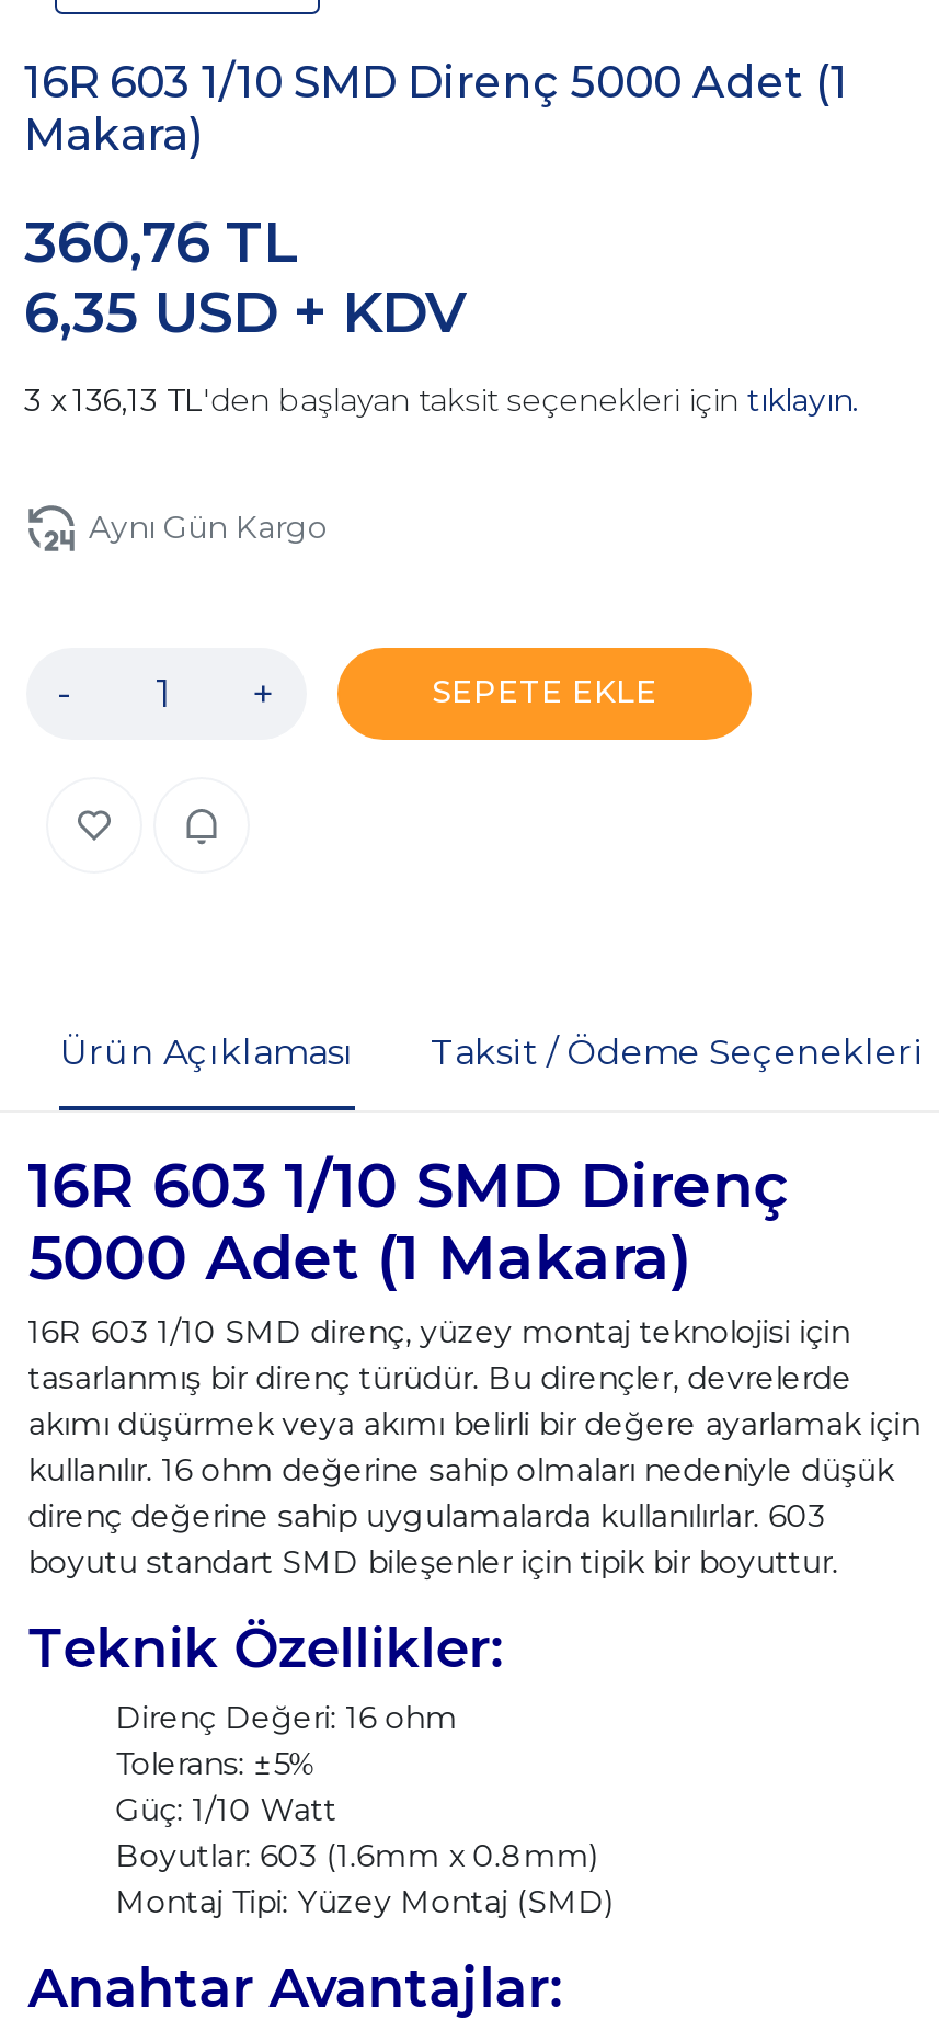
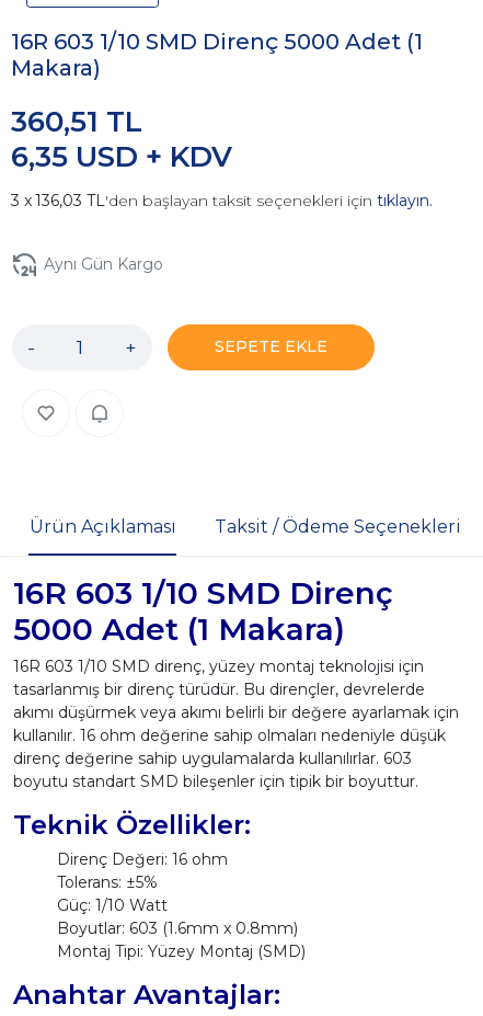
[24,208,298,278] 360,76 TL -> [11,104,142,140] 360,51 TL
[72,381,859,420] 136,13 TL'den başlayan taksit seçenekleri için tıklayın. -> [35,191,433,211] 136,03 TL'den başlayan taksit seçenekleri için tıklayın.

